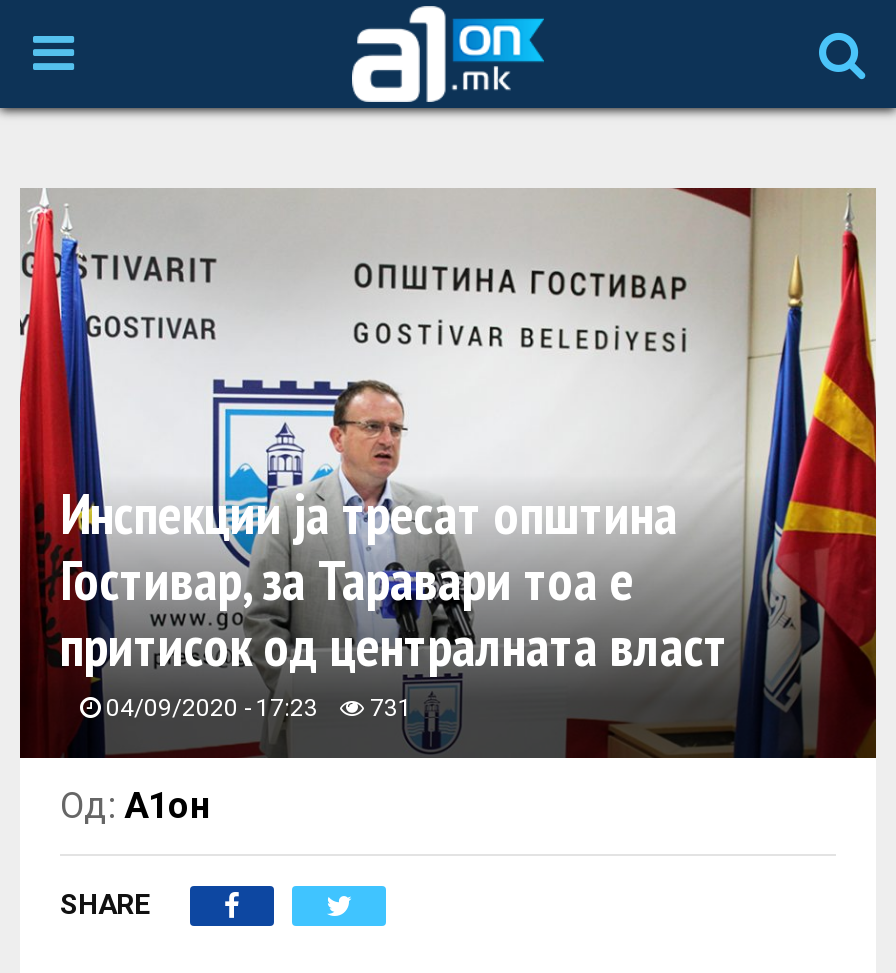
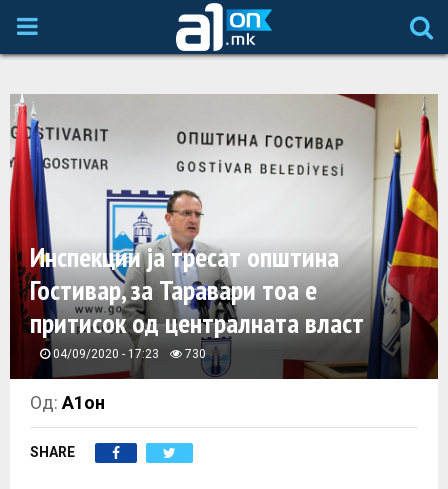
[370,695,412,723] 731 -> [185,347,206,361] 730

